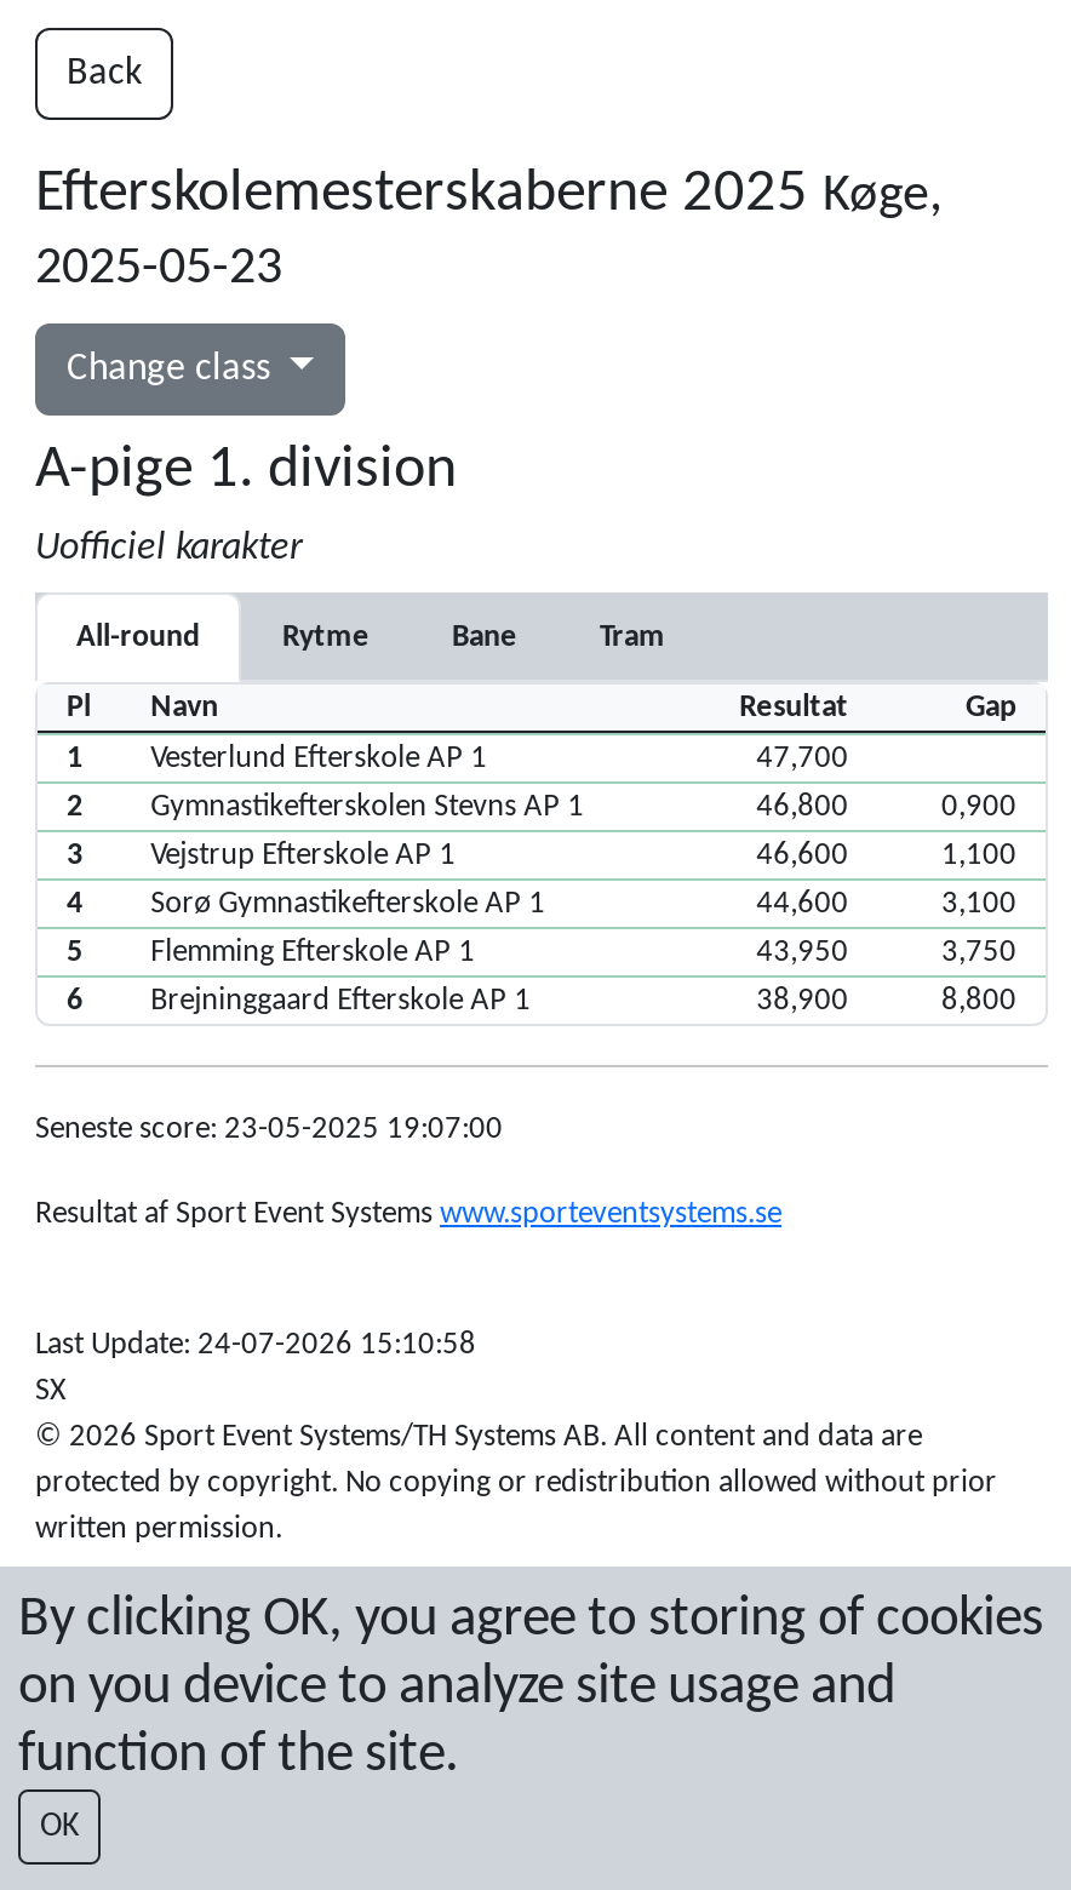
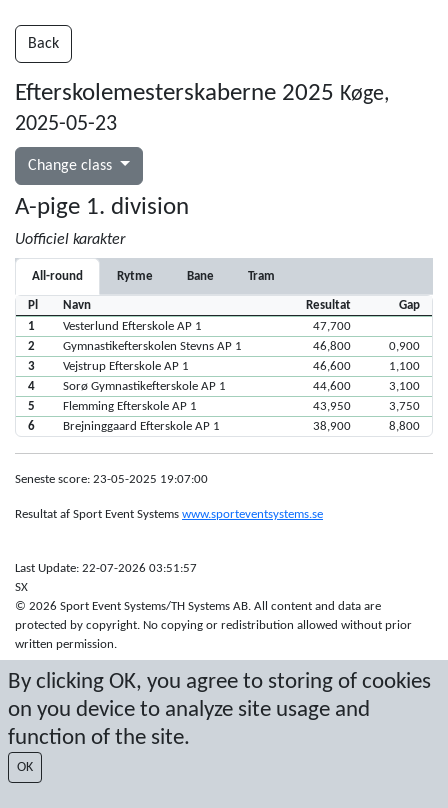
[35,1329,476,1361] Last Update: 24-07-2026 15:10:58 -> [15,562,197,575] Last Update: 22-07-2026 03:51:57

